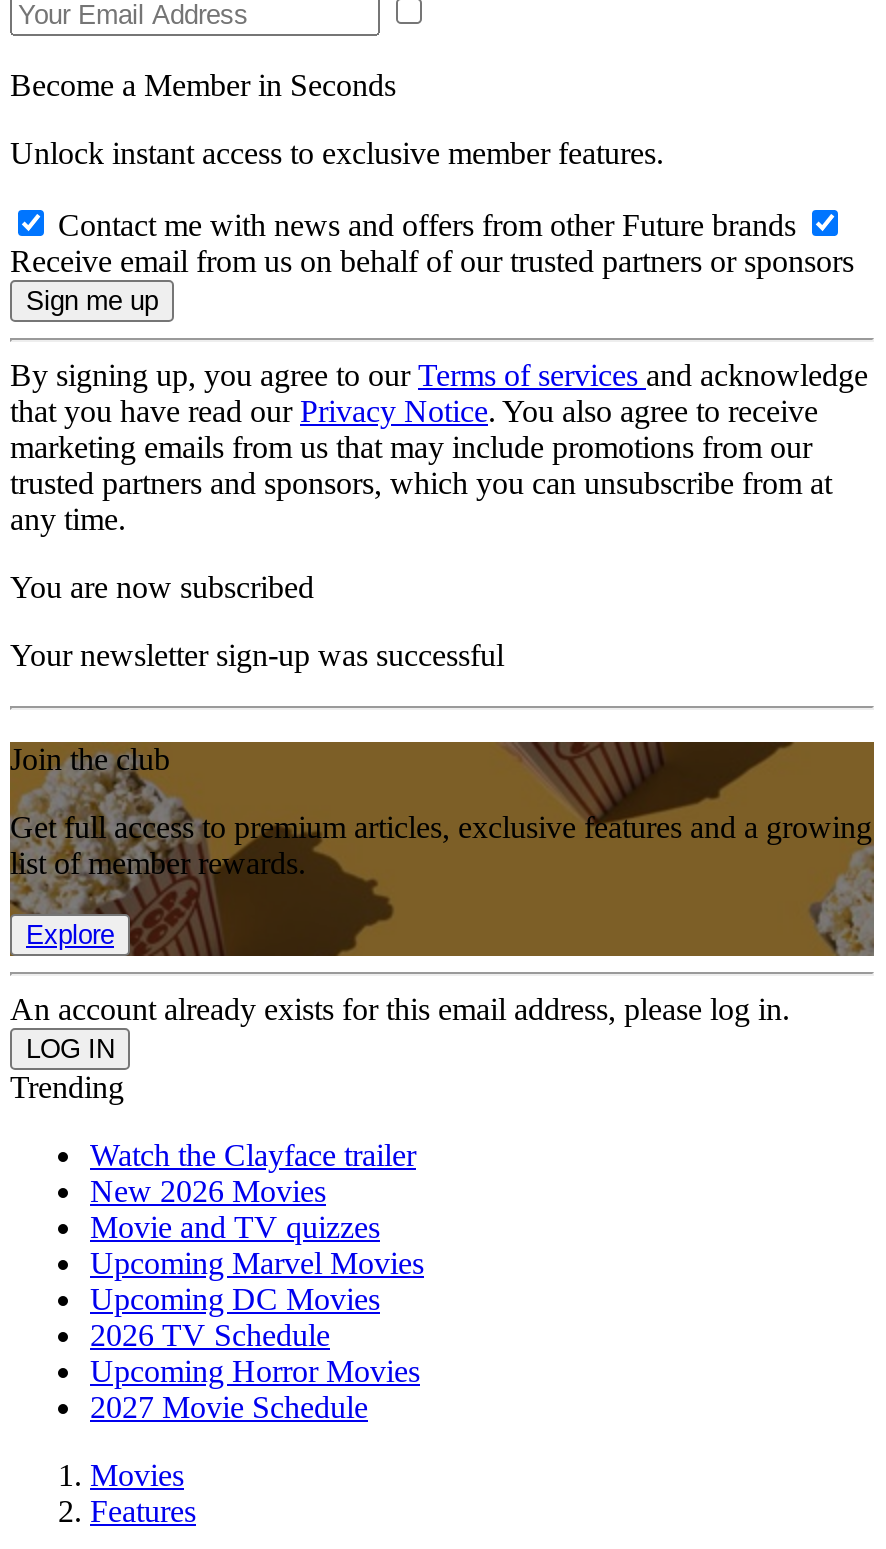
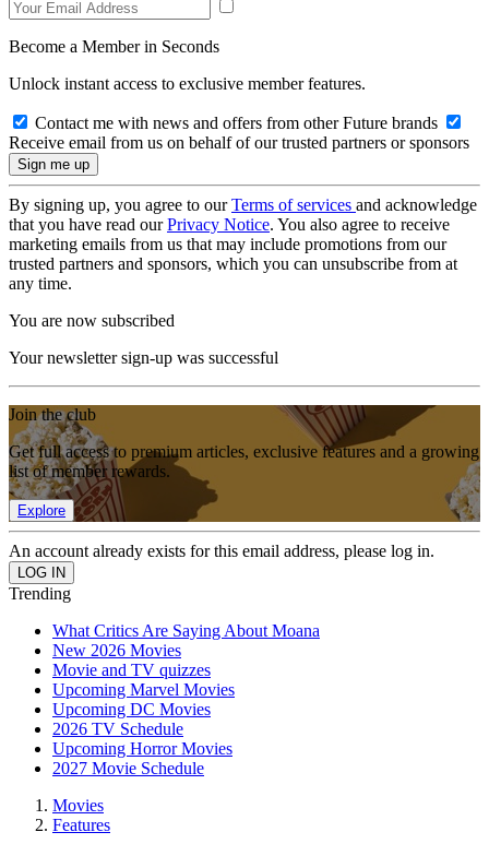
[90,1139,416,1173] Watch the Clayface trailer -> [52,622,320,640] What Critics Are Saying About Moana

